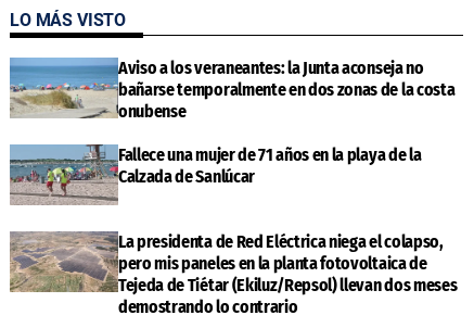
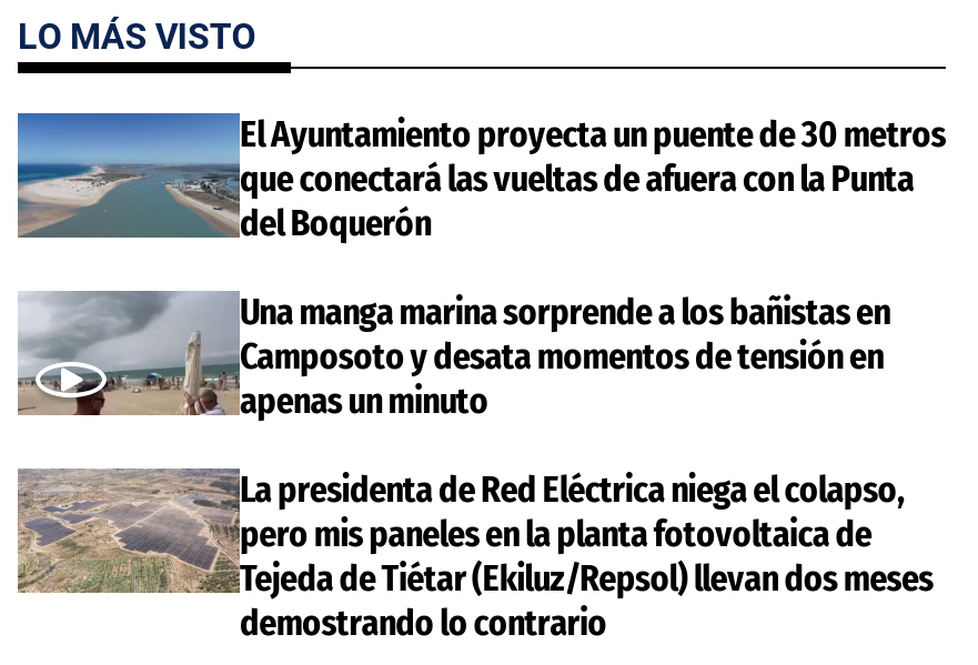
[10,57,455,121] [image] | Aviso a los veraneantes: la Junta aconseja no | bañarse temporalmente en dos zonas de la costa | onubense -> [16,113,946,244] [image] | El Ayuntamiento proyecta un puente de 30 metros | que conectará las vueltas de afuera con la Punta | del Boquerón
[10,143,421,204] [image] | Fallece una mujer de 71 años en la playa de la | Calzada de Sanlúcar -> [20,291,890,422] [image] | Una manga marina sorprende a los bañistas en | Camposoto y desata momentos de tensión en | apenas un minuto

